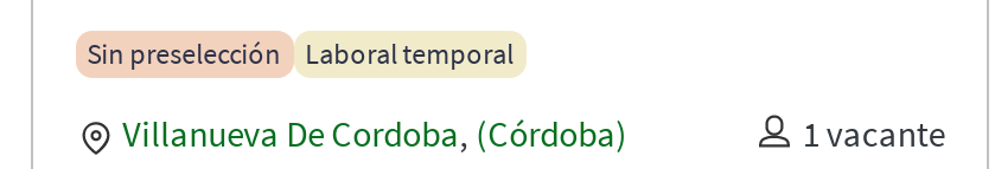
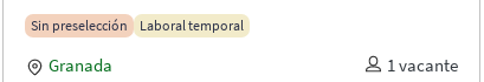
[122,111,628,156] Villanueva De Cordoba, (Córdoba) -> [48,53,112,76] Granada

